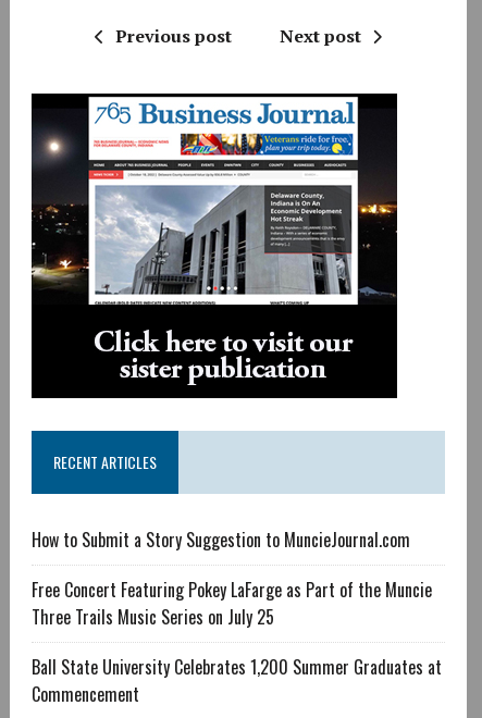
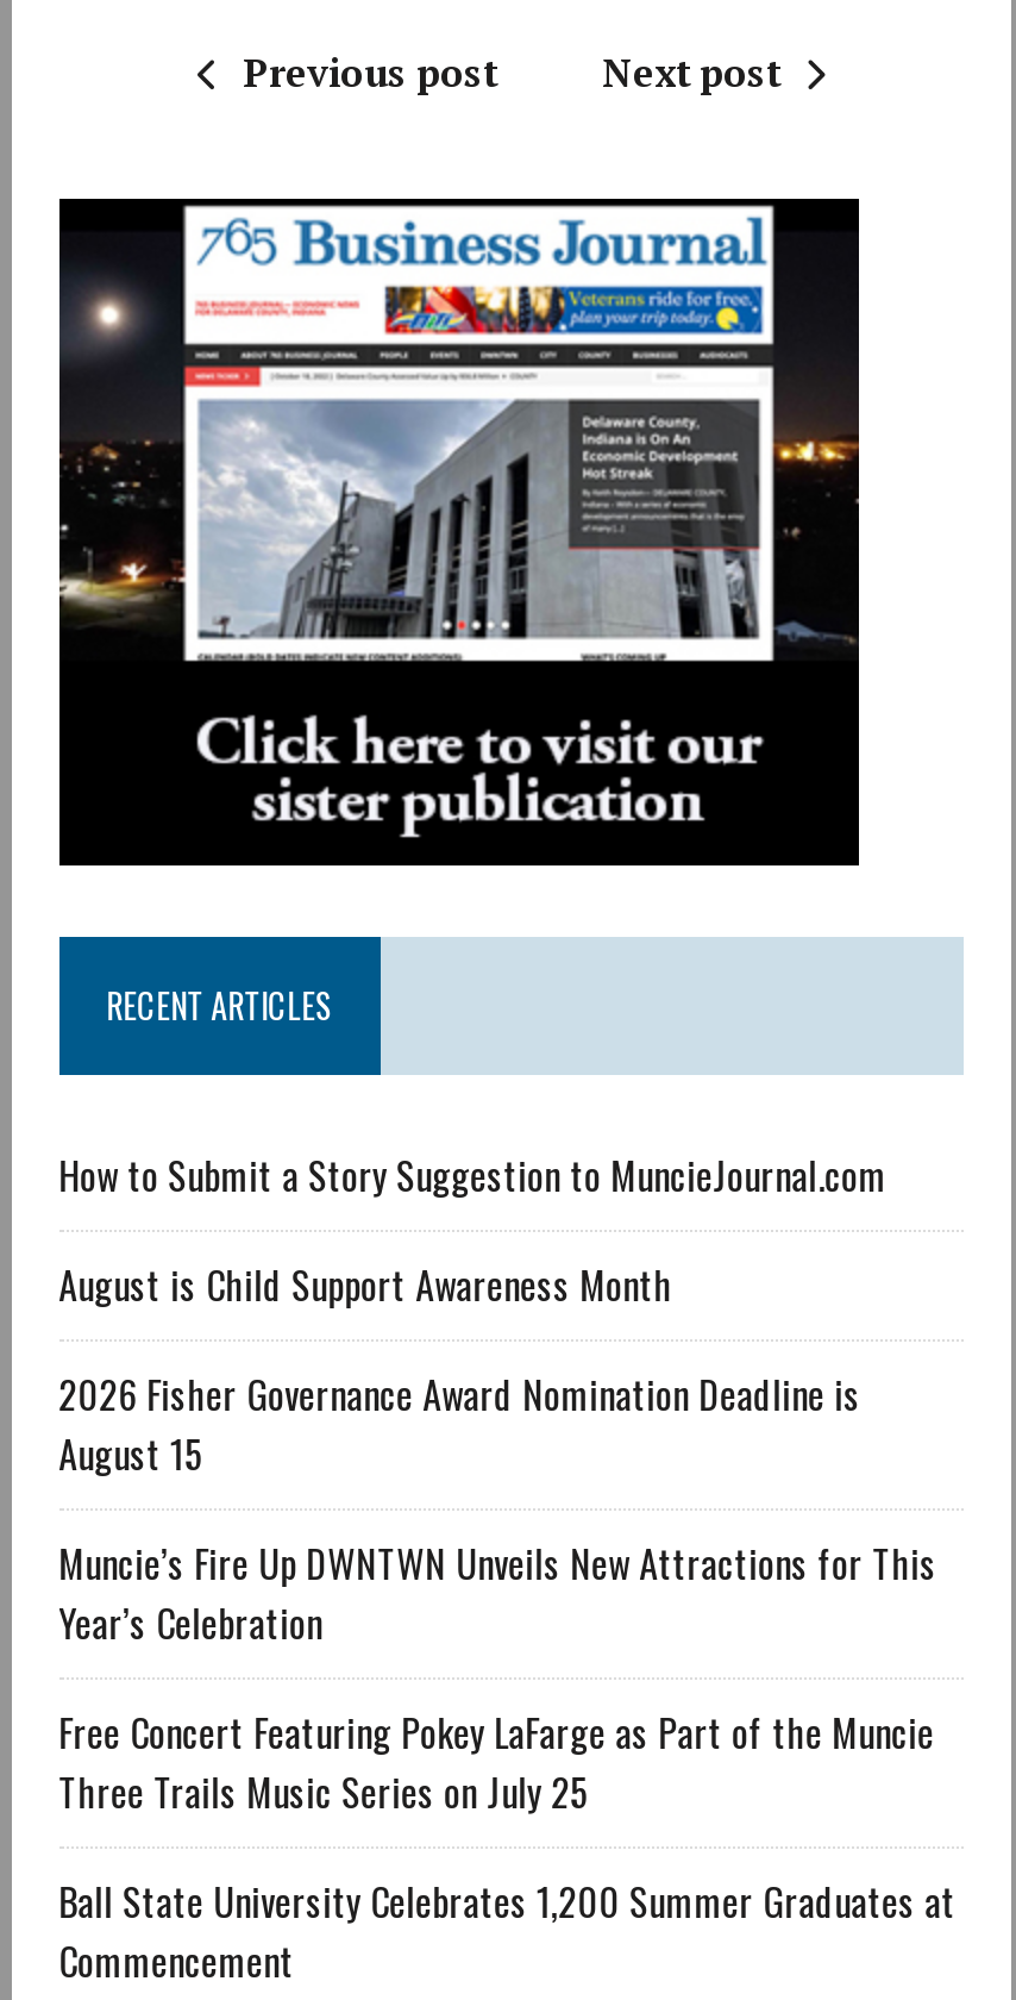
none -> [59,1255,937,1650] August is Child Support Awareness Month | 2026 Fisher Governance Award Nomination Deadline is | August 15 | Muncie’s Fire Up DWNTWN Unveils New Attractions for This | Year’s Celebration

